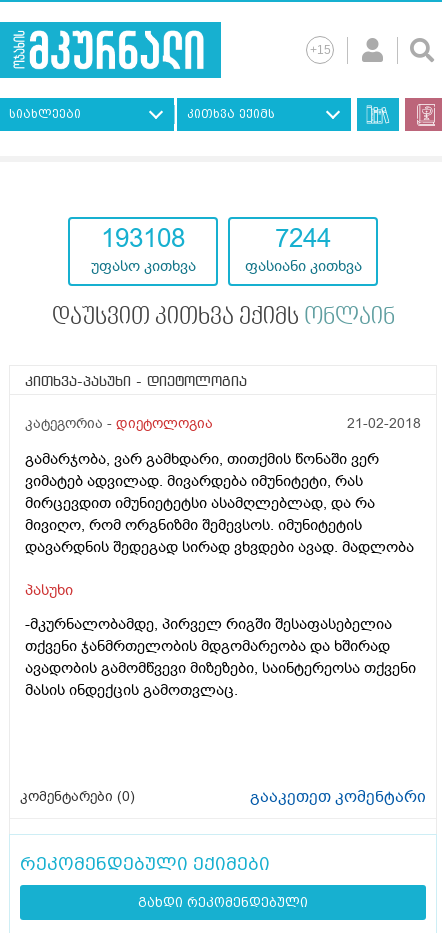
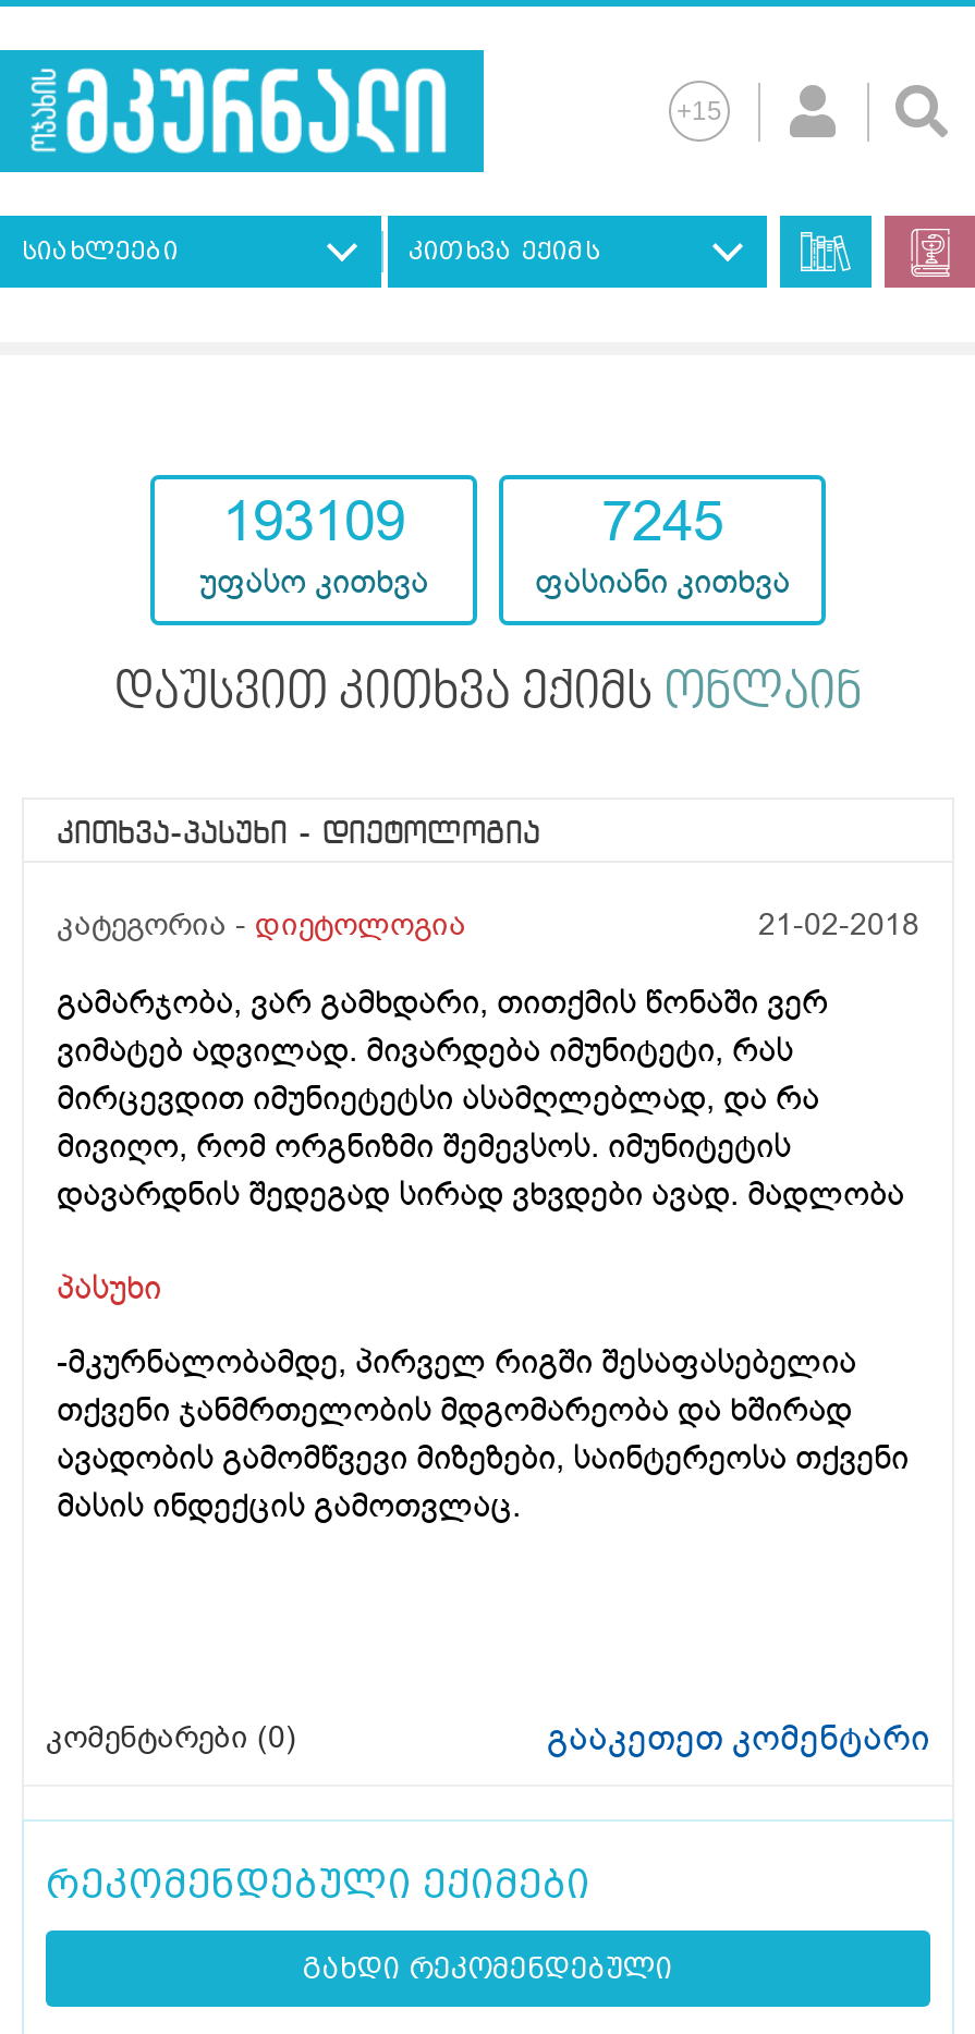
[101,221,185,256] 193108 -> [222,484,405,560] 193109
[275,221,331,256] 7244 -> [601,484,723,560] 7245

